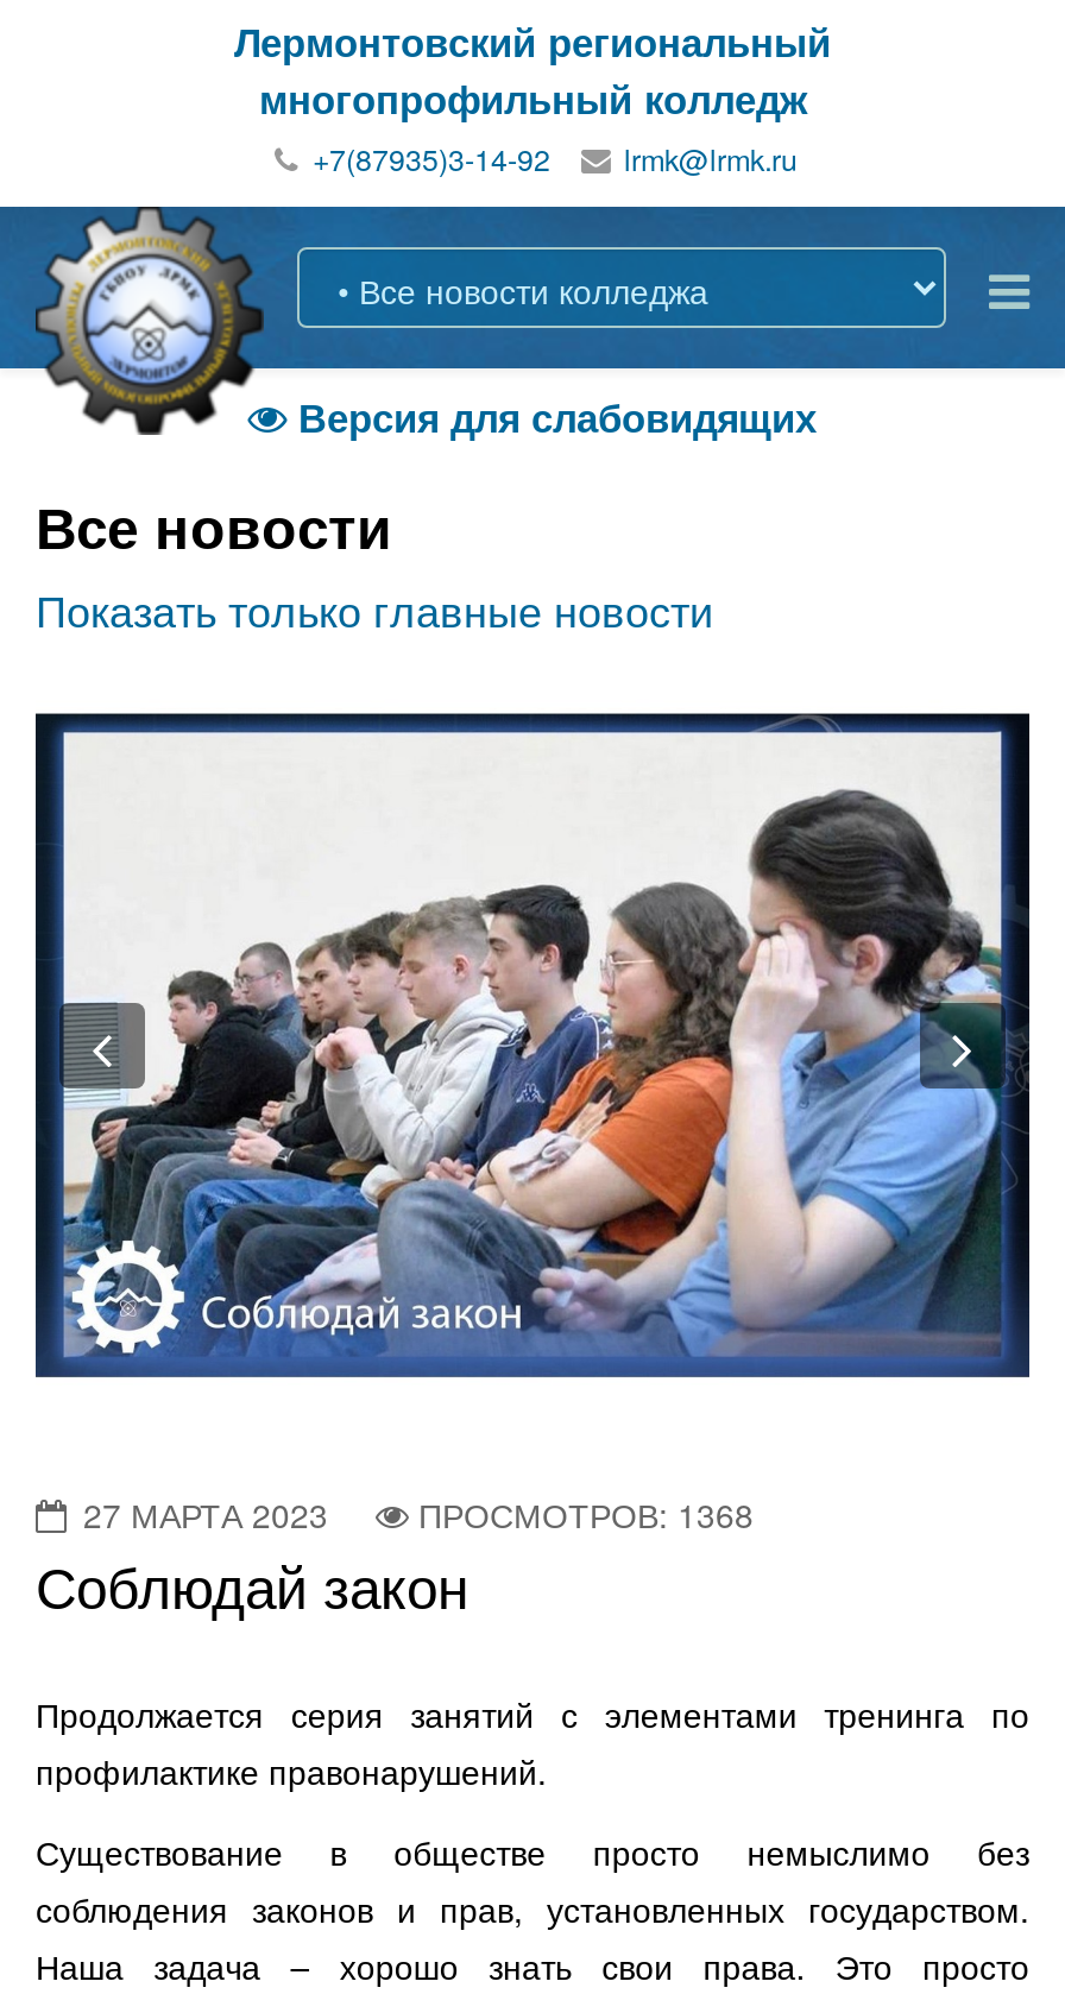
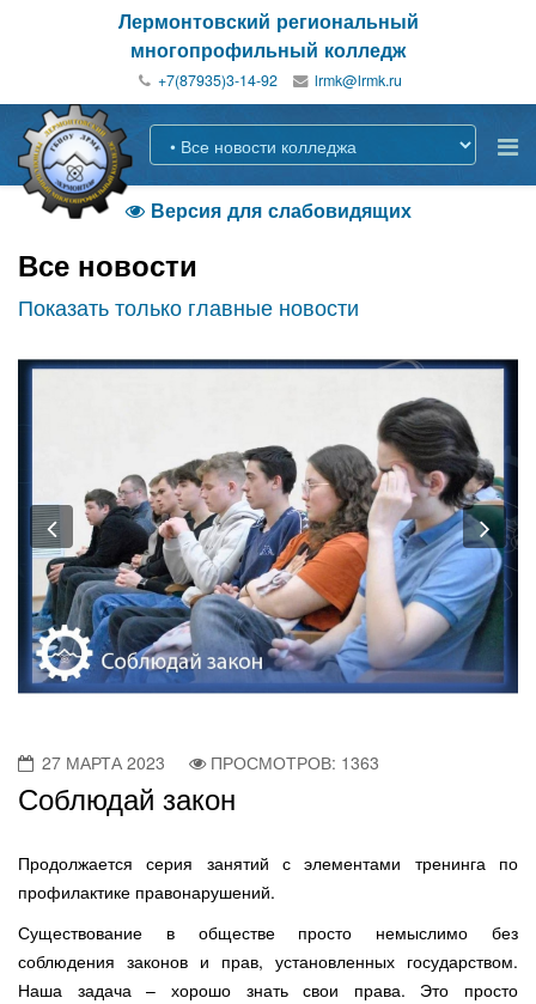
[83,1489,754,1537] 27 МАРТА 2023 ПРОСМОТРОВ: 1368 -> [42,750,379,774] 27 МАРТА 2023 ПРОСМОТРОВ: 1363

